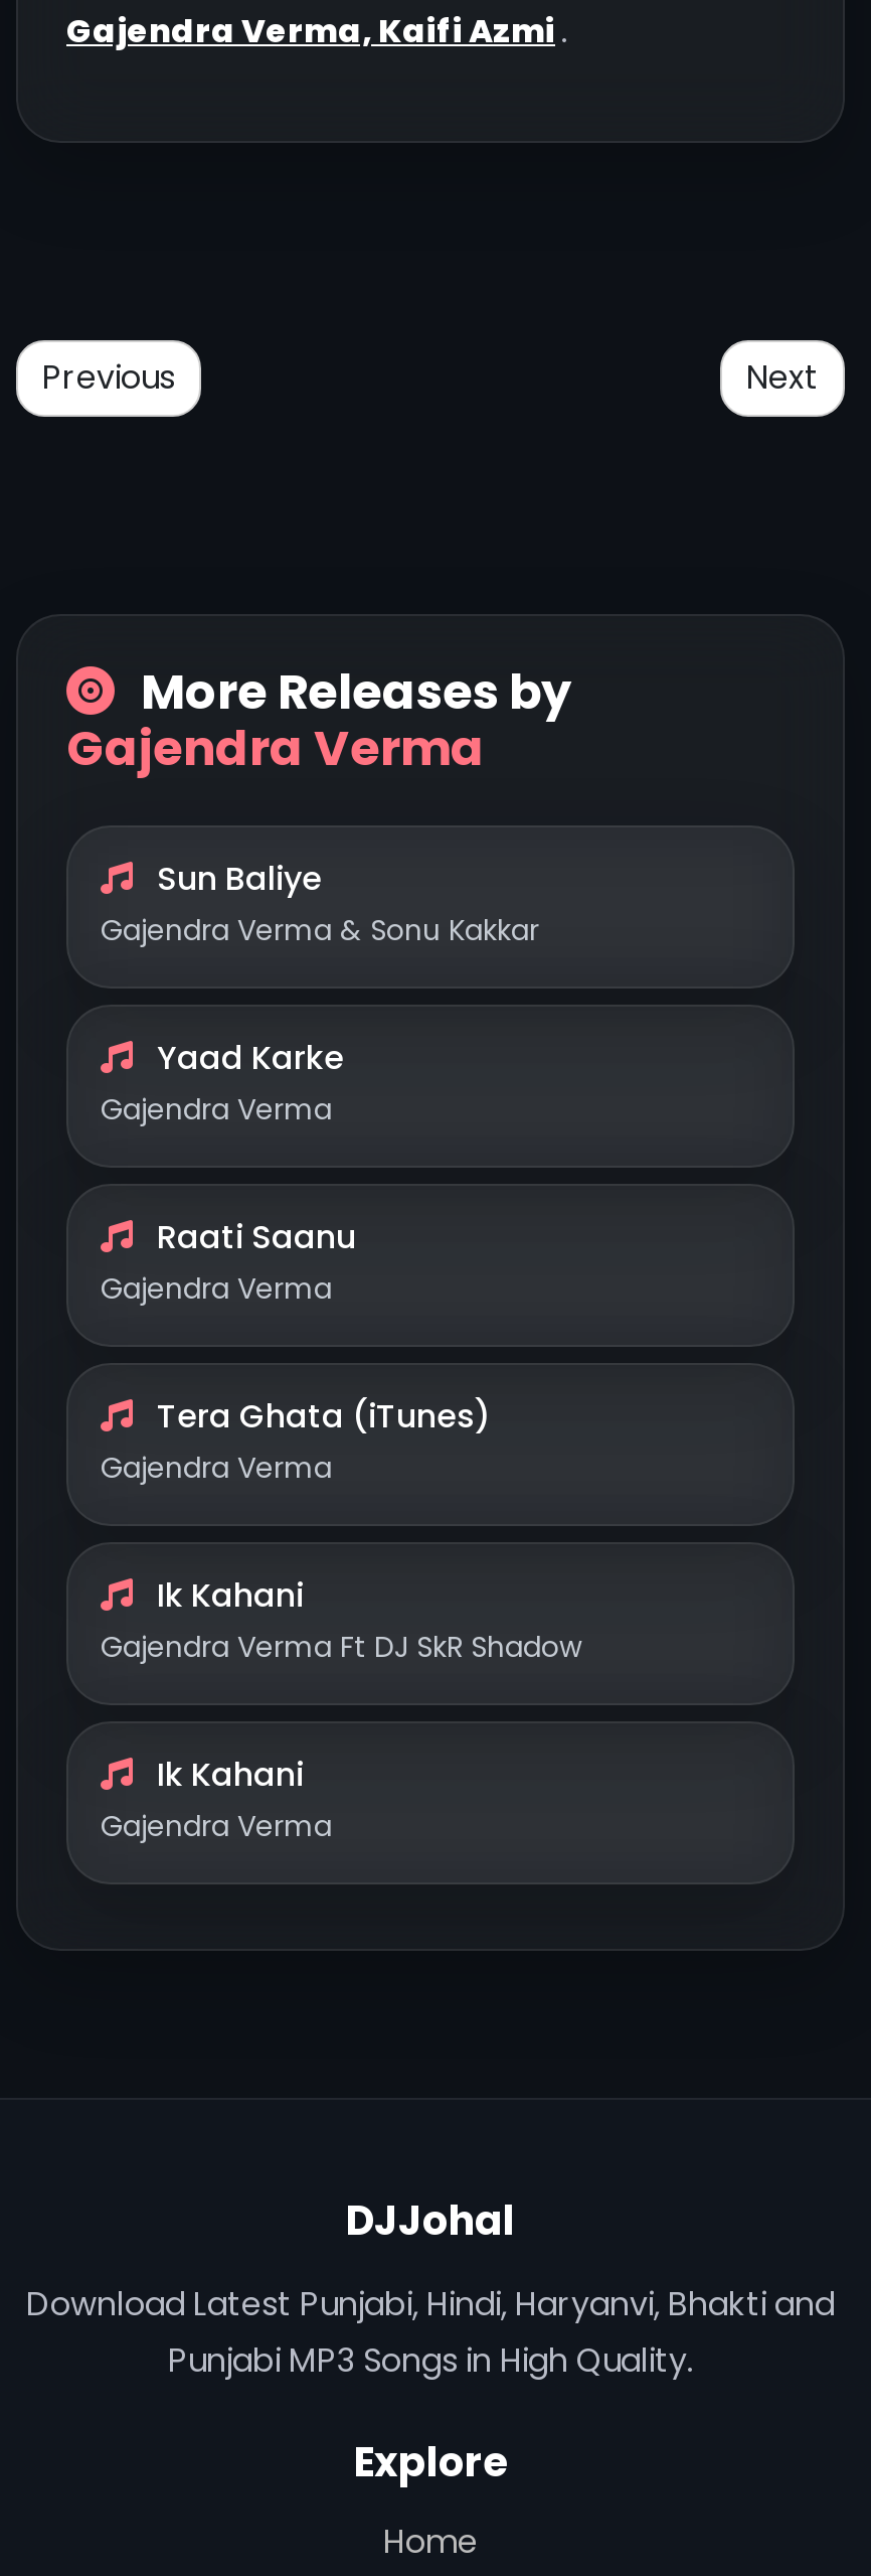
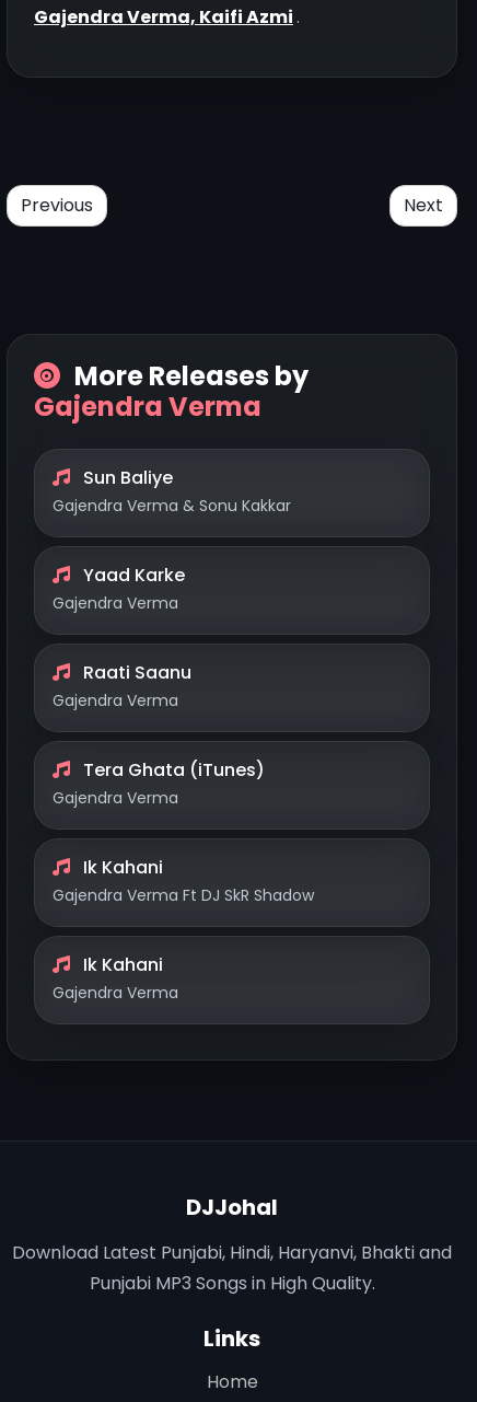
[354,2434,507,2490] Explore -> [203,1323,260,1354] Links

